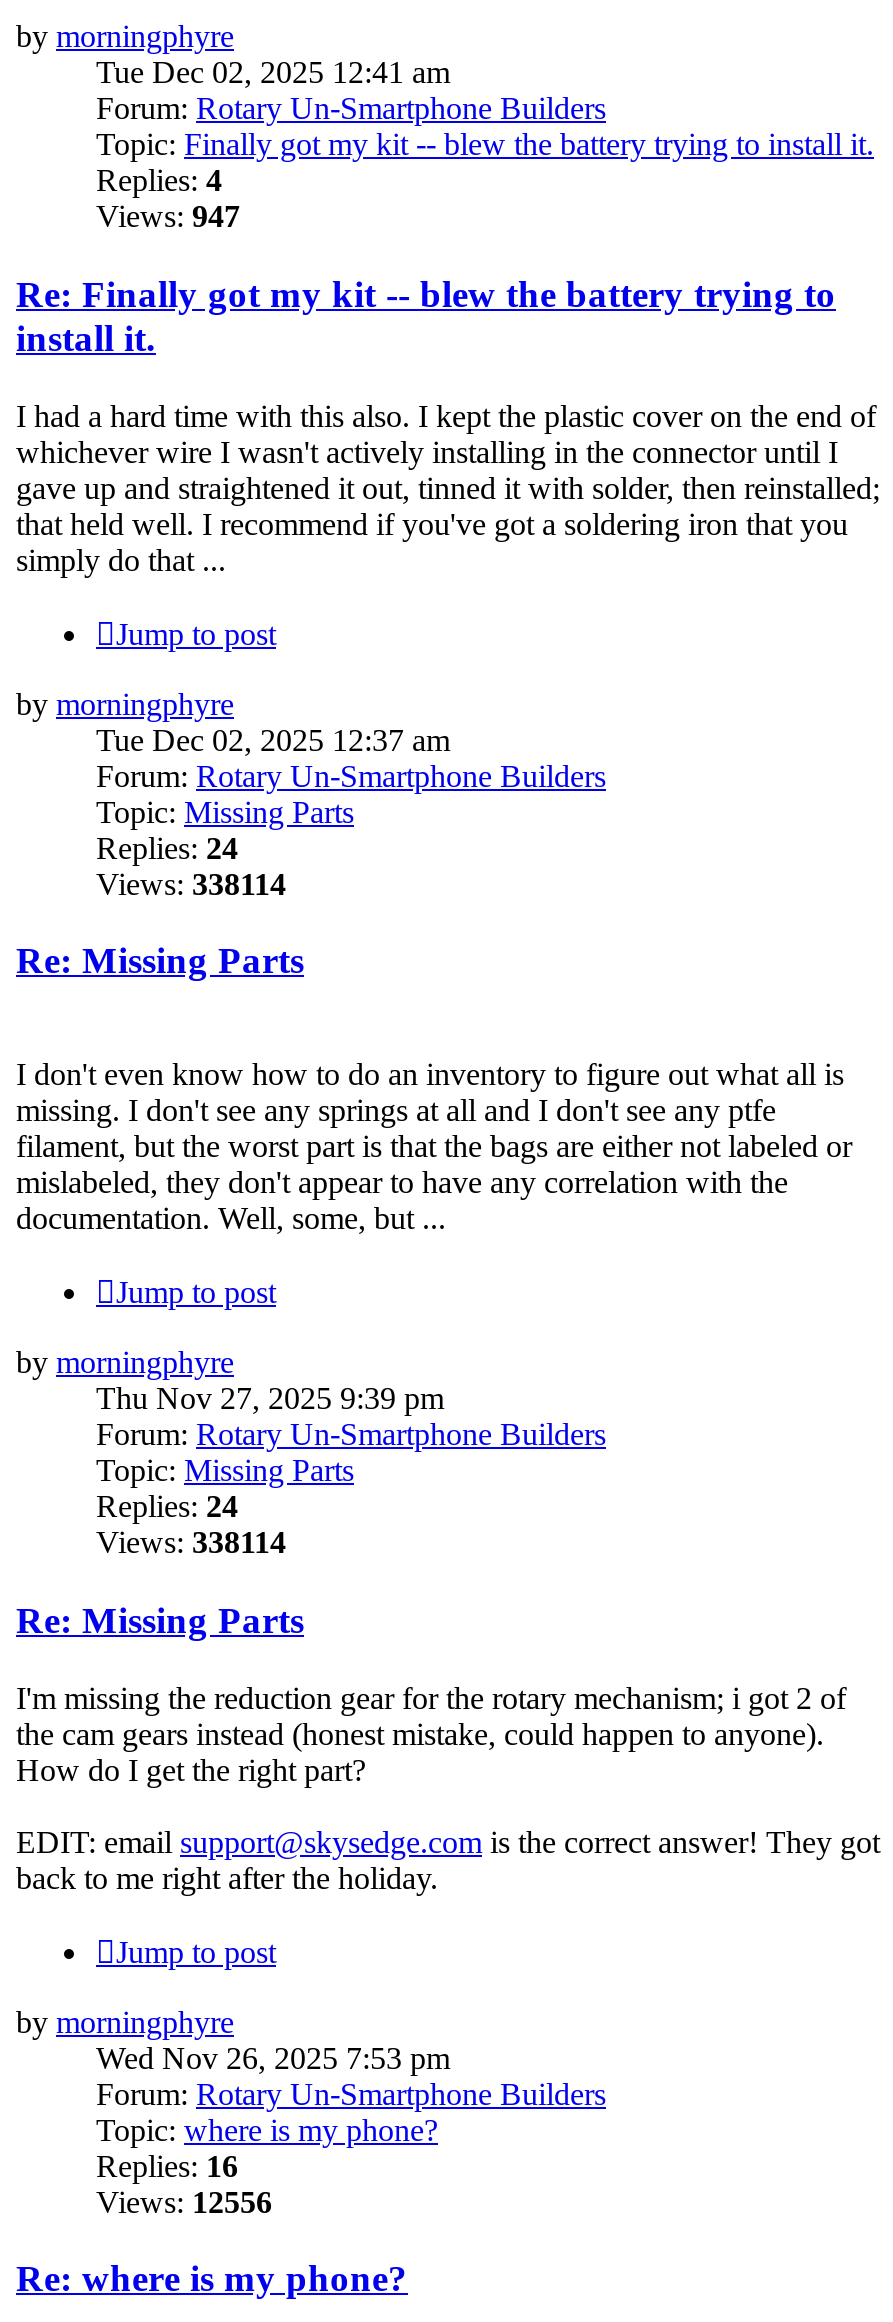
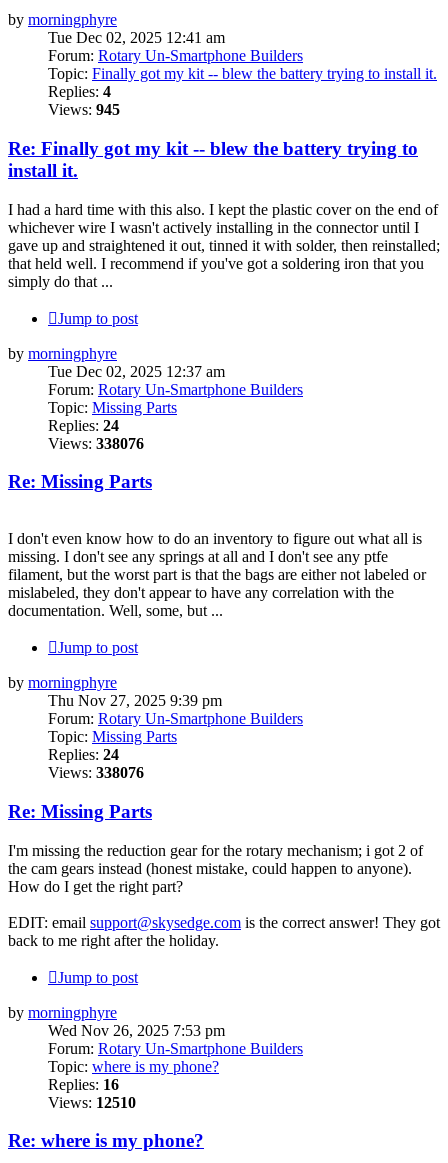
[96,200,240,234] Views: 947 -> [48,101,120,118] Views: 945
[96,867,286,901] Views: 338114 -> [48,435,144,452] Views: 338076
[96,1525,286,1559] Views: 338114 -> [48,764,144,781] Views: 338076
[96,2184,272,2218] Views: 12556 -> [48,1094,136,1111] Views: 12510

